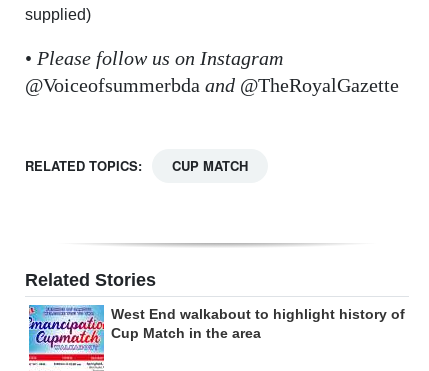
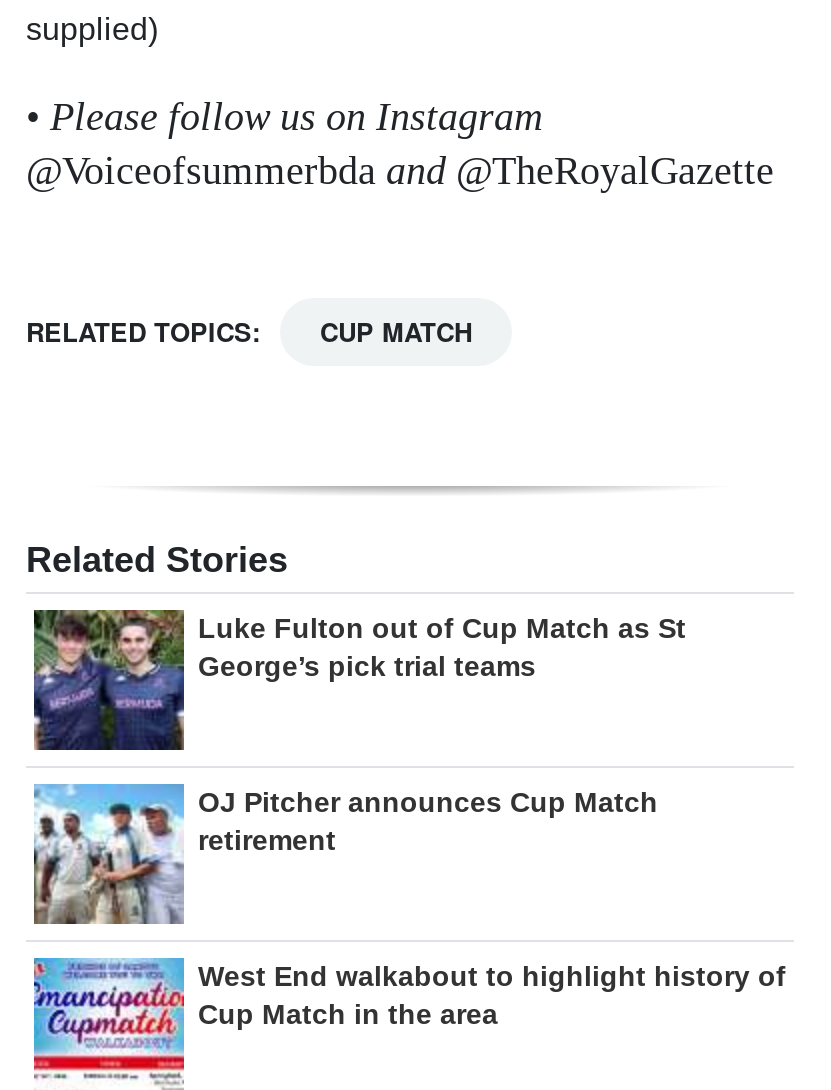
none -> [32,608,686,752] [image] | Luke Fulton out of Cup Match as St | George’s pick trial teams
none -> [32,782,658,926] [image] | OJ Pitcher announces Cup Match | retirement

